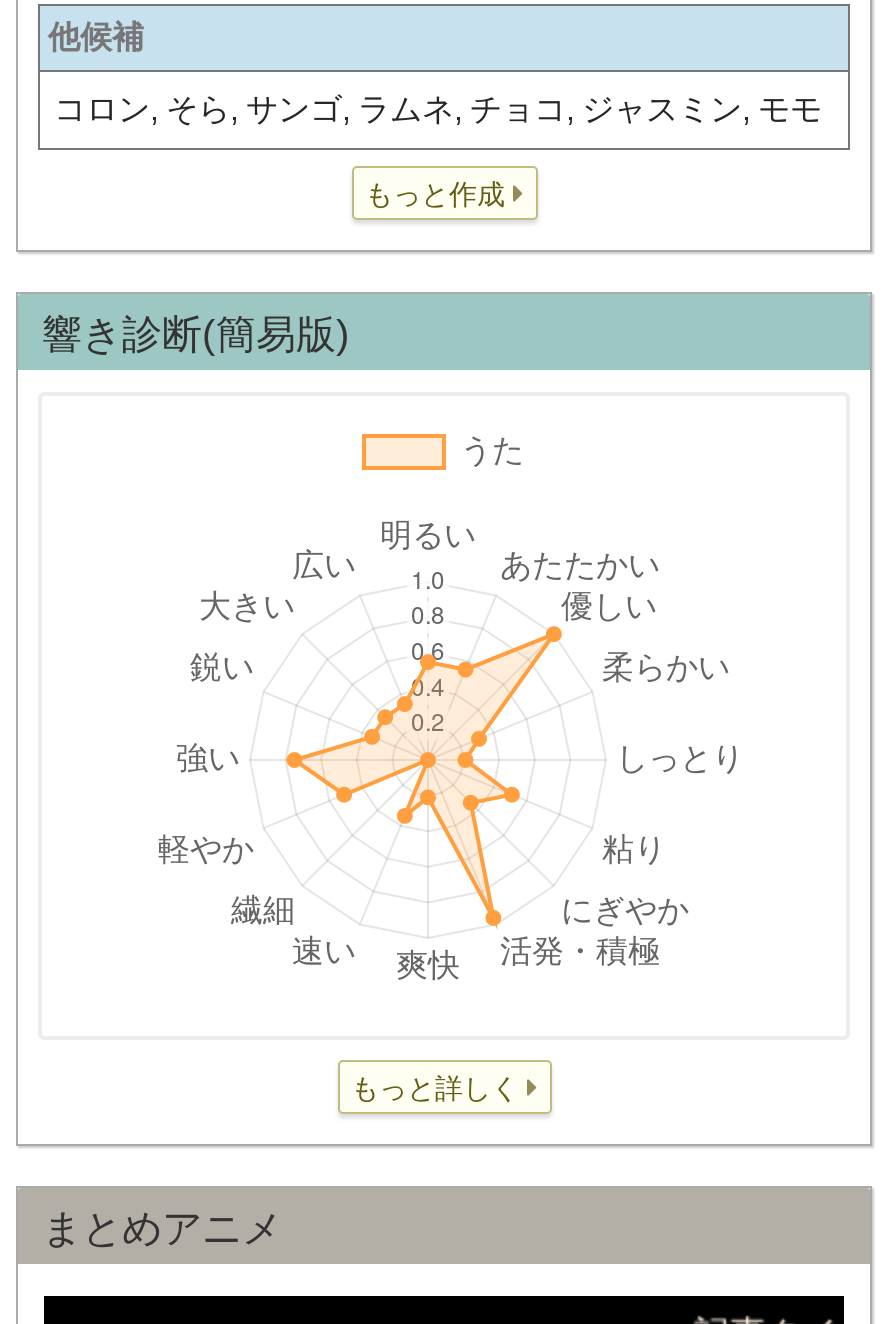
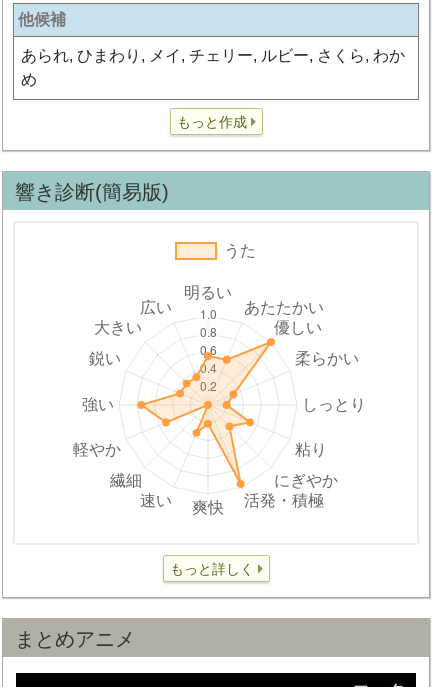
[54,92,822,126] コロン, そら, サンゴ, ラムネ, チョコ, ジャスミン, モモ -> [21,47,405,88] あられ, ひまわり, メイ, チェリー, ルビー, さくら, わか | め

